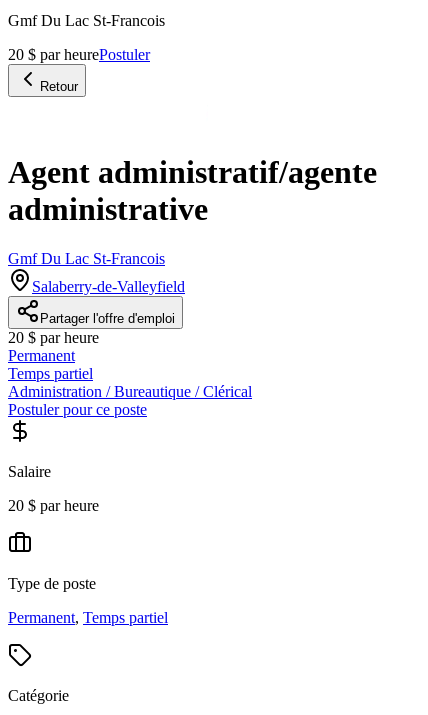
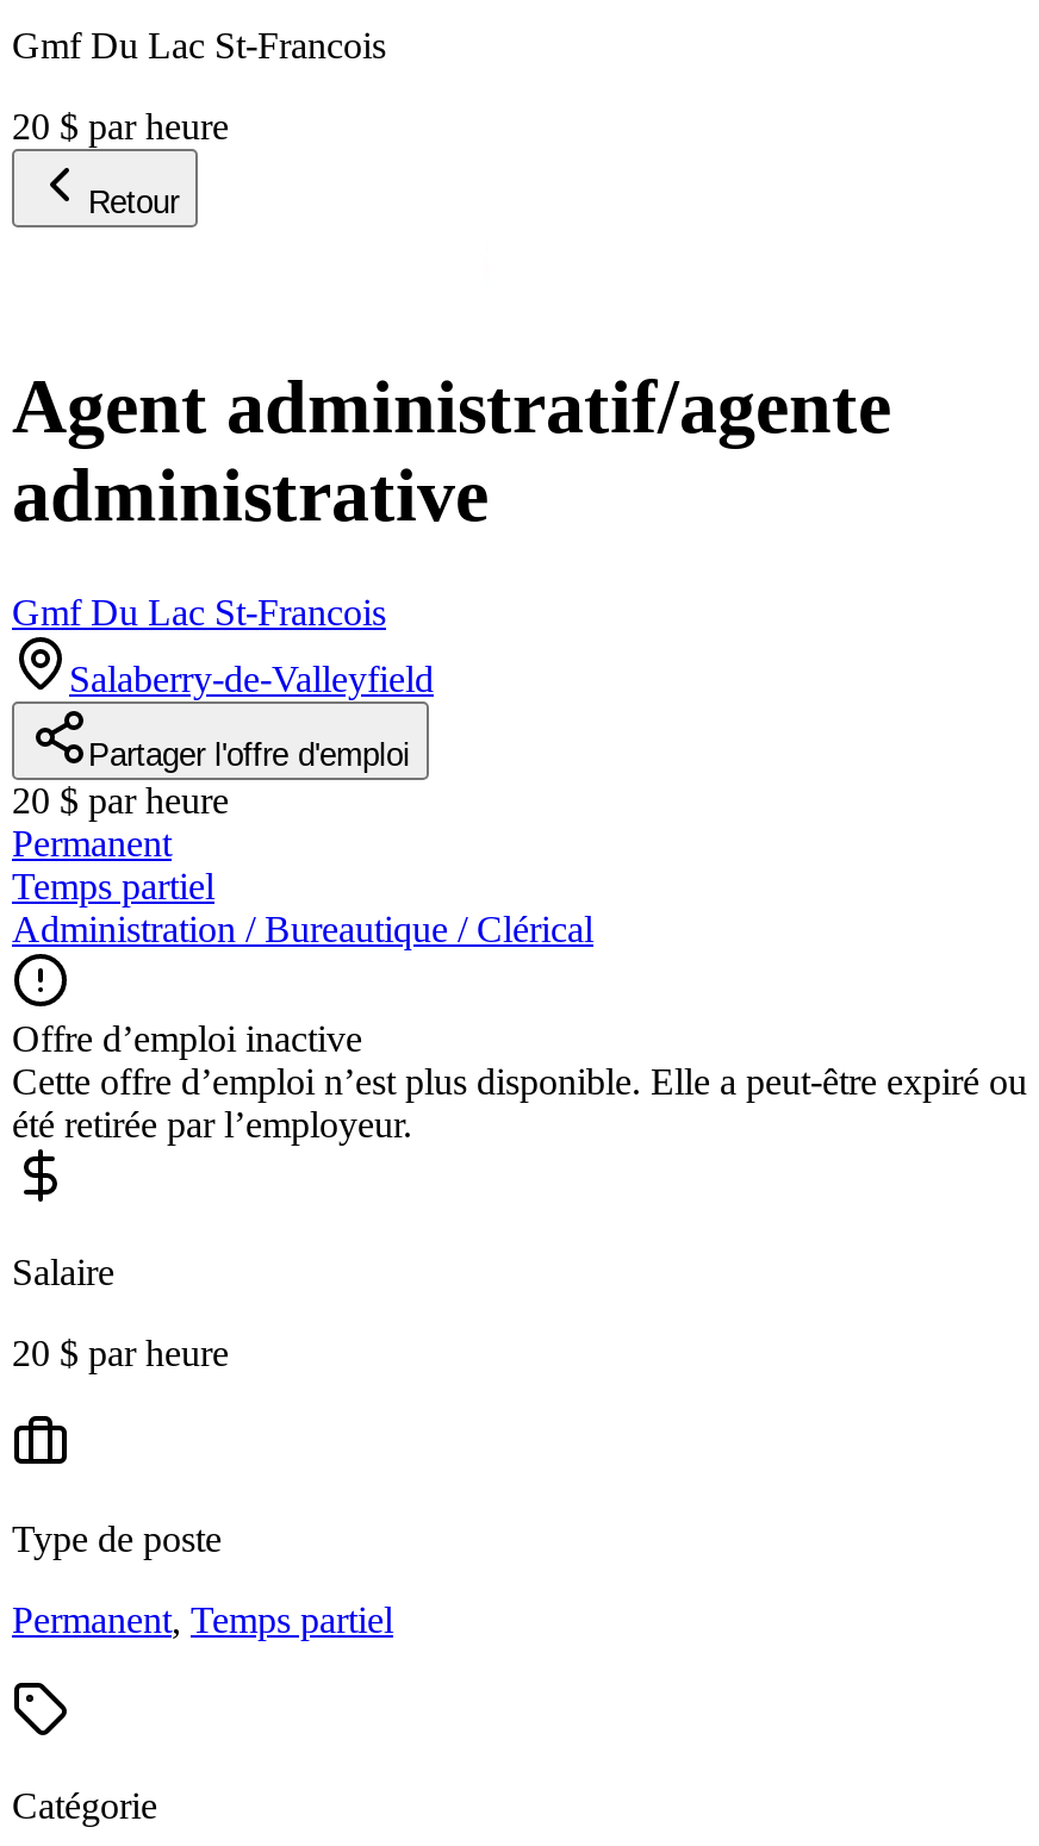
[8,46,150,63] 20 $ par heurePostuler -> [12,106,229,146] 20 $ par heure
[8,401,147,418] Postuler pour ce poste -> [12,1018,1027,1144] Offre d’emploi inactive | Cette offre d’emploi n’est plus disponible. Elle a peut-être expiré ou | été retirée par l’employeur.

